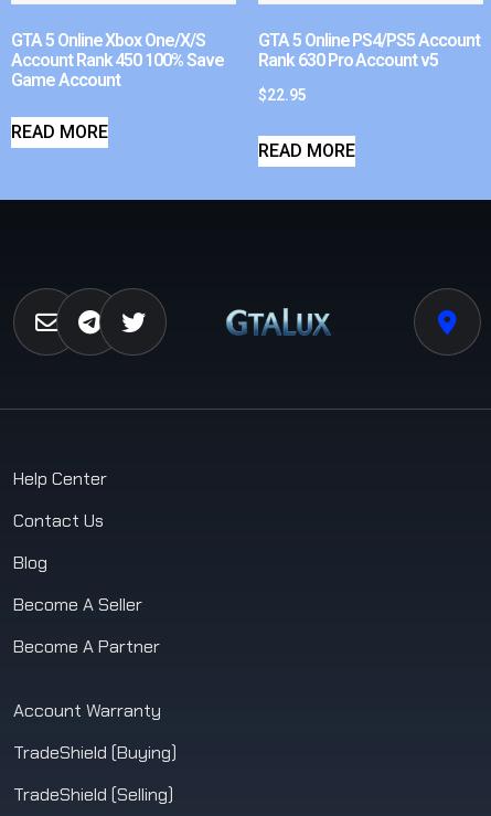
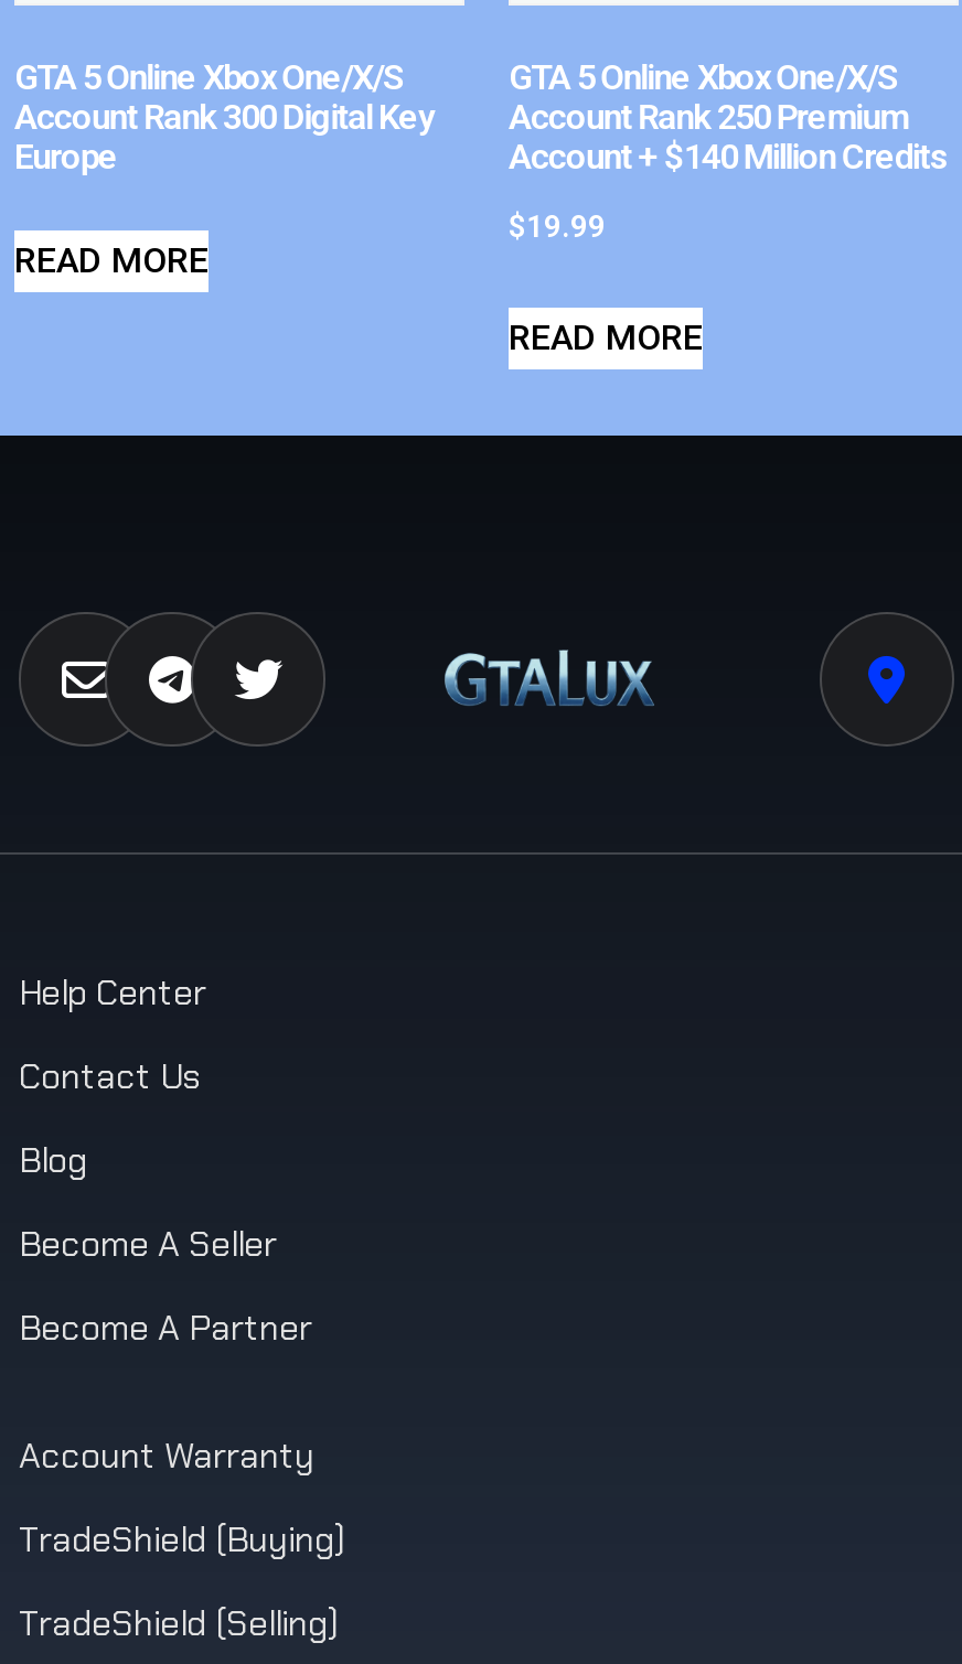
[258,30,480,71] GTA 5 Online PS4/PS5 Account | Rank 630 Pro Account v5 -> [509,56,947,177] GTA 5 Online Xbox One/X/S | Account Rank 250 Premium | Account + $140 Million Credits
[11,50,224,90] Account Rank 450 100% Save | Game Account -> [14,96,433,177] Account Rank 300 Digital Key | Europe
[258,86,307,104] $22.95 -> [509,208,606,243] $19.99

